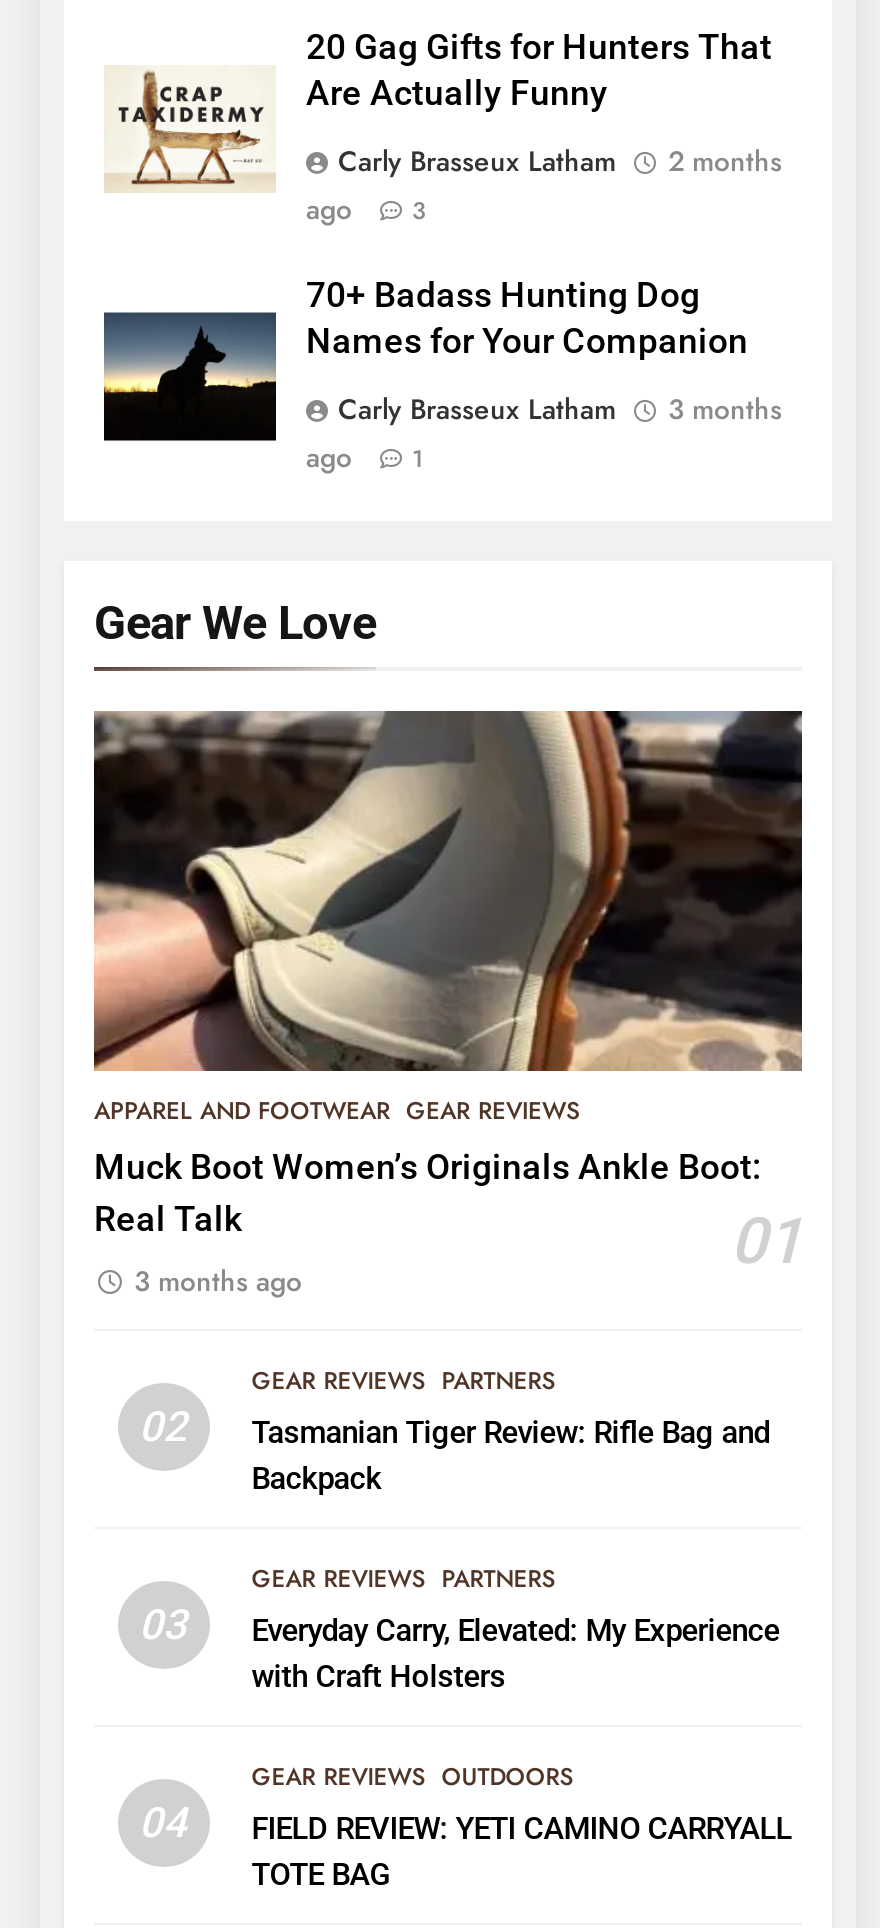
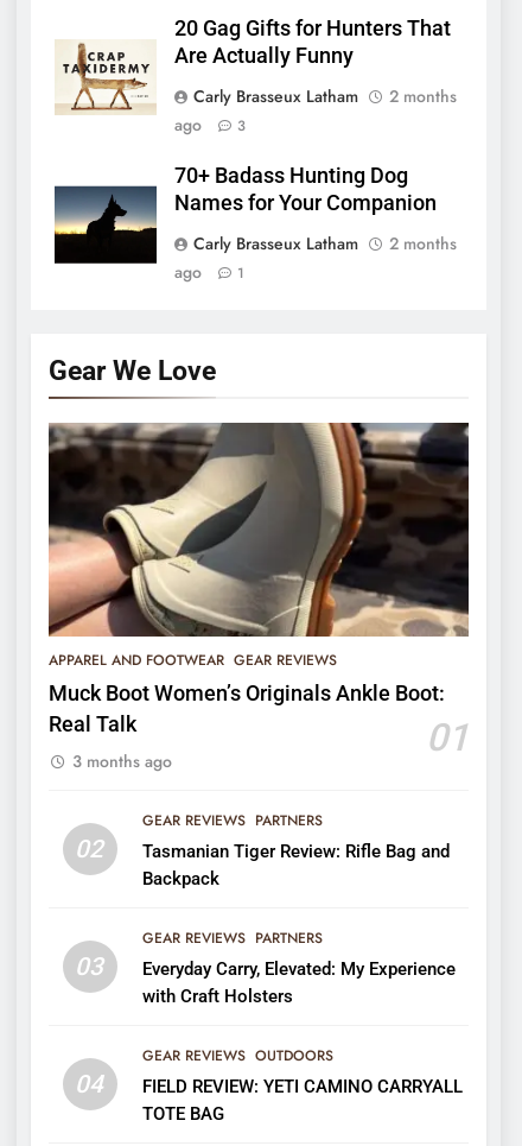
[338,388,782,428] Carly Brasseux Latham 3 months -> [193,232,457,256] Carly Brasseux Latham 2 months

